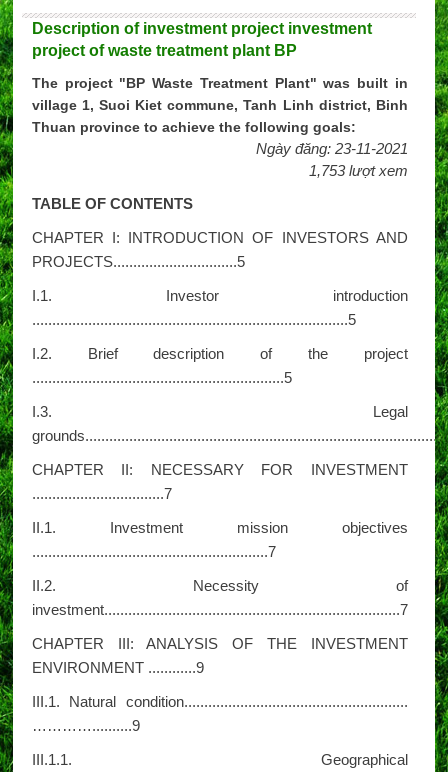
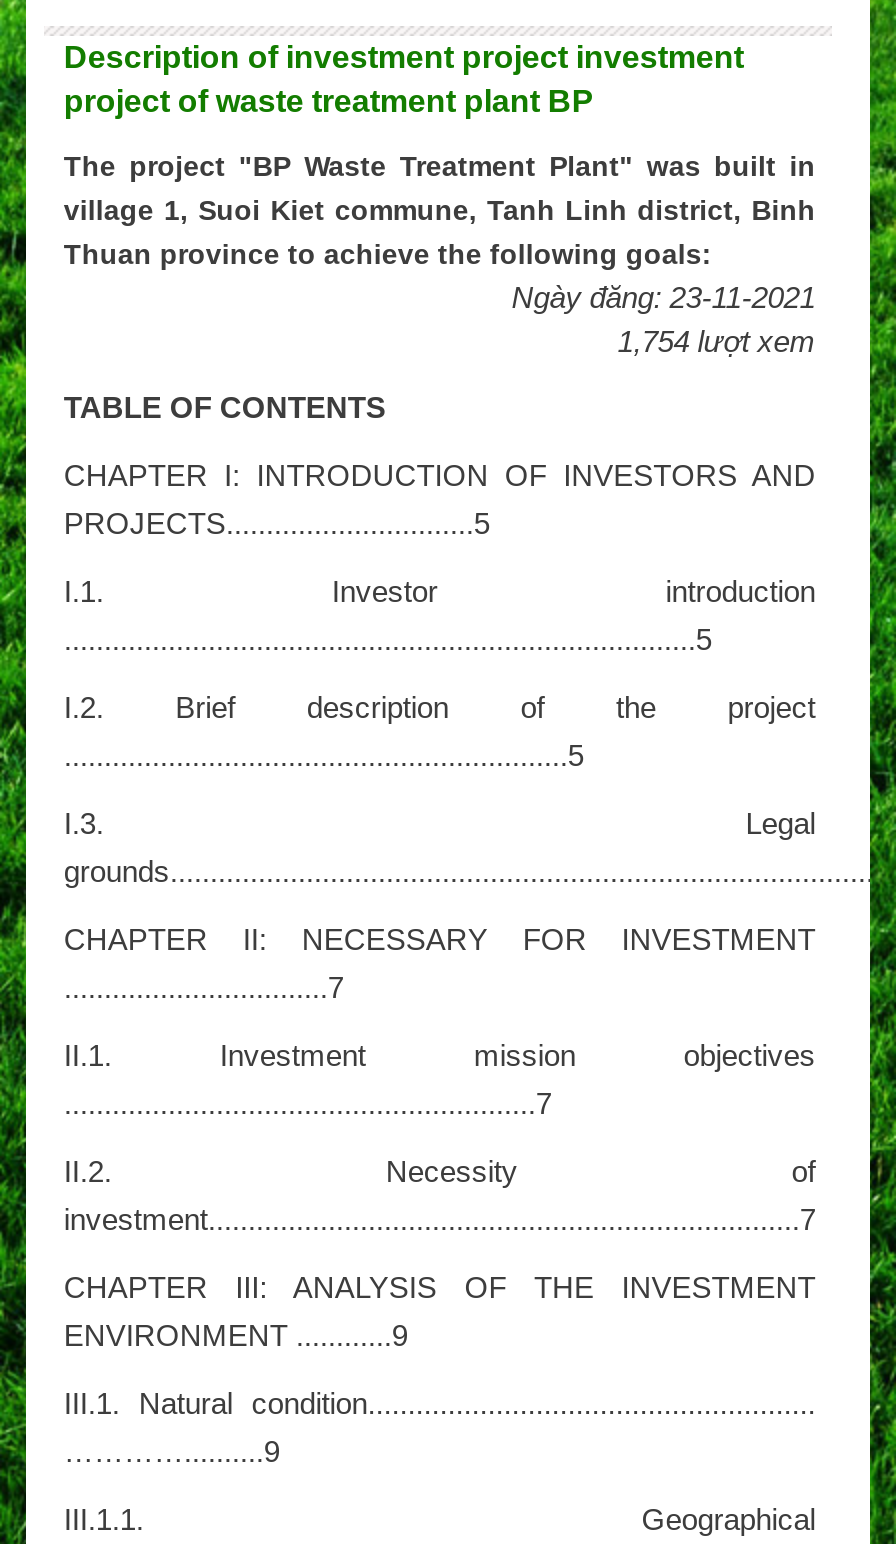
[309,162,408,179] 1,753 lượt xem -> [618,324,816,358] 1,754 lượt xem

